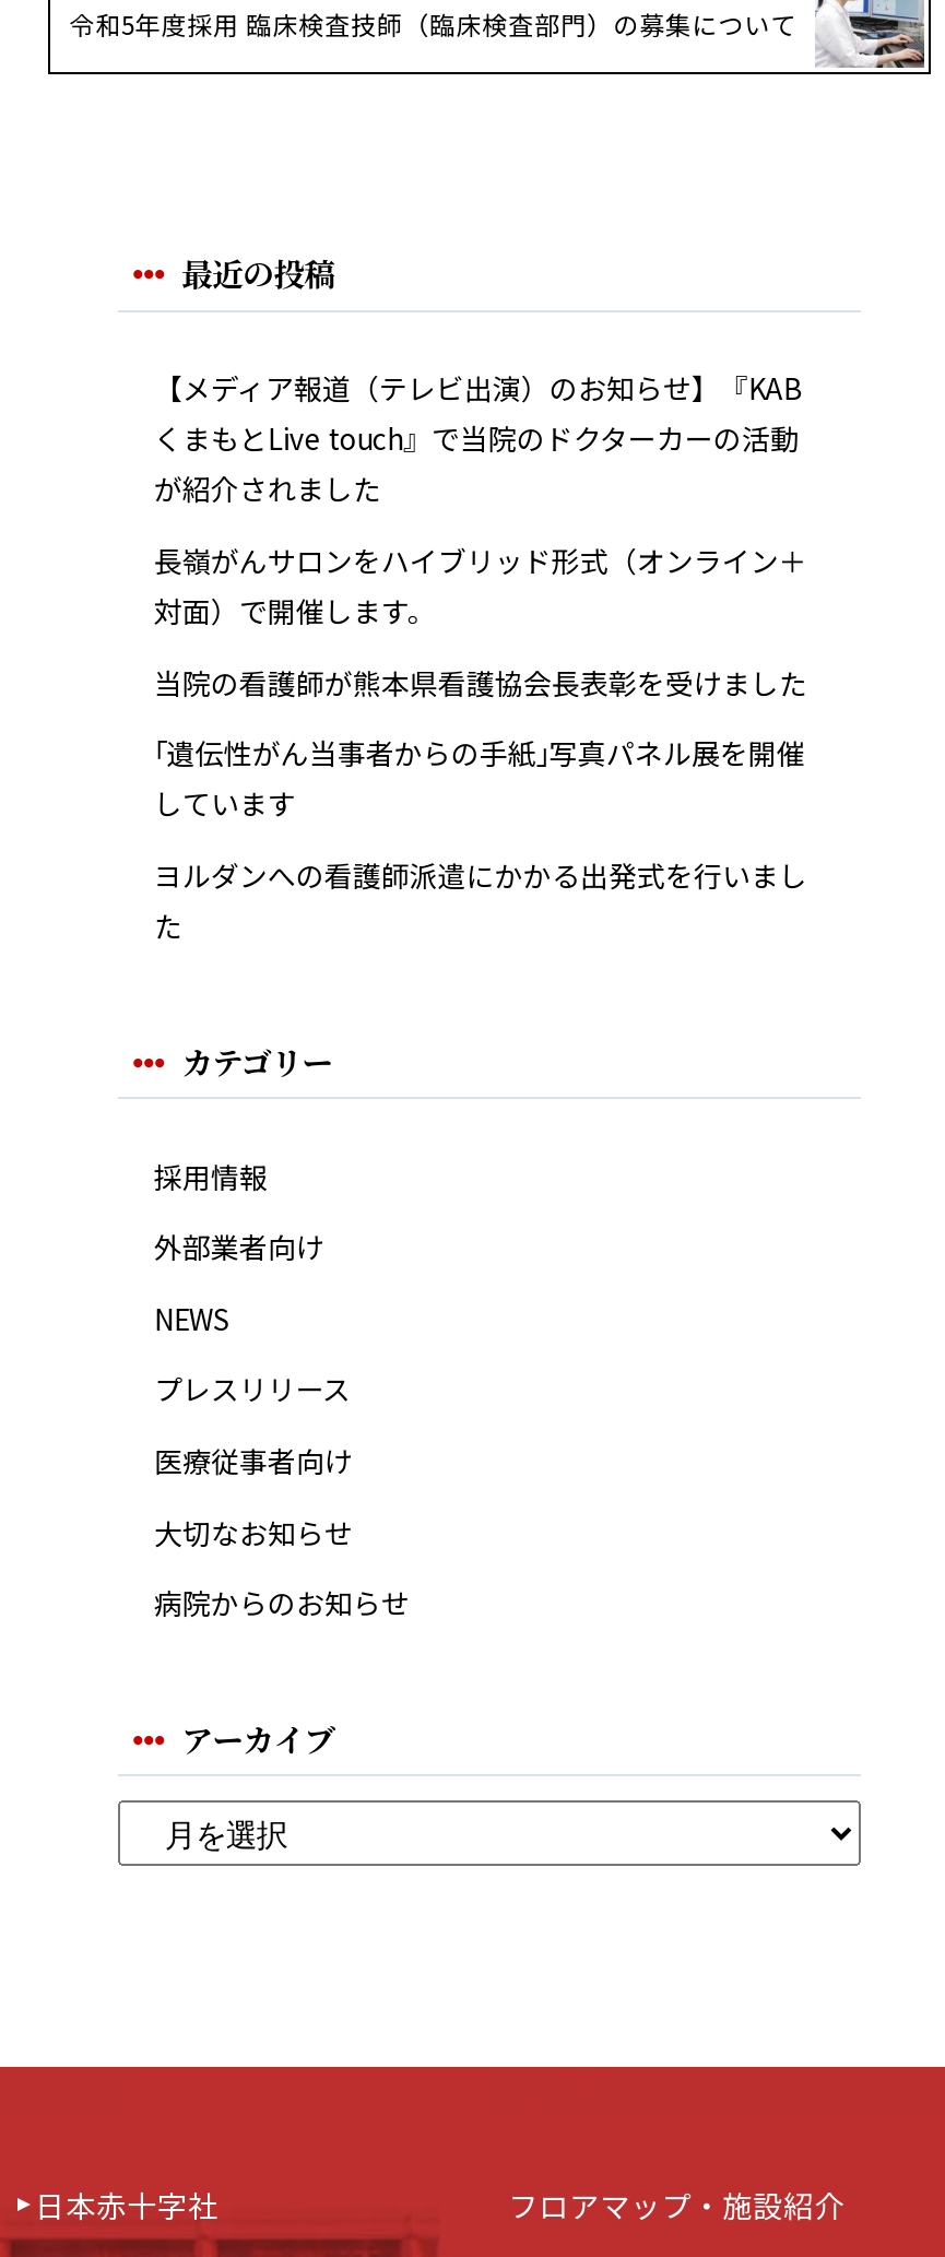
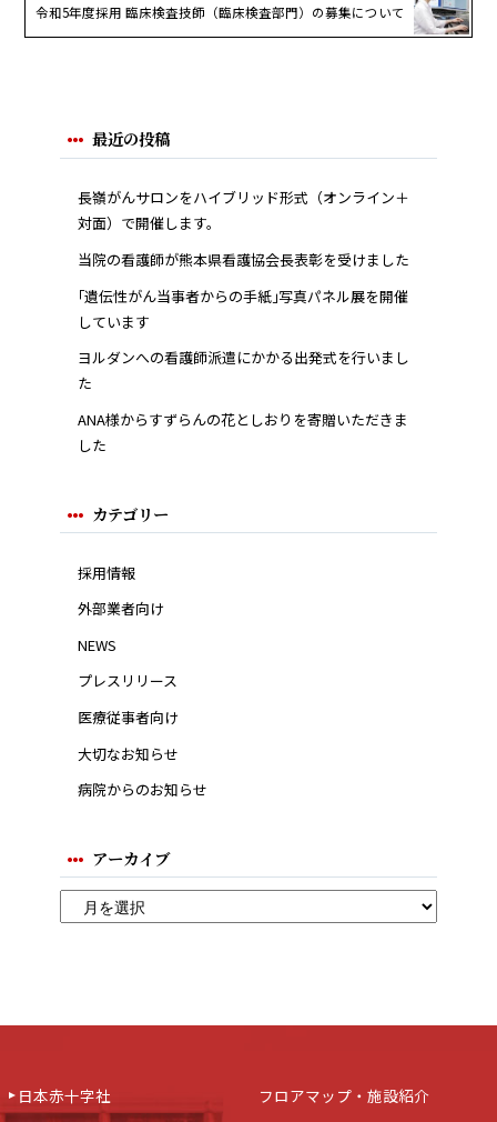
[154,368,801,510] 【メディア報道（テレビ出演）のお知らせ】『KAB | くまもとLive touch』で当院のドクターカーの活動 | が紹介されました -> none
moved [154,540,807,946] -> [78,187,410,393]: 長嶺がんサロンをハイブリッド形式（オンライン＋ | 対面）で開催します。 | 当院の看護師が熊本県看護協会長表彰を受けました | ｢遺伝性がん当事者からの手紙｣写真パネル展を開催 | しています | ヨルダンへの看護師派遣にかかる出発式を行いまし | た
none -> [78,409,409,455] ANA様からすずらんの花としおりを寄贈いただきま | した

